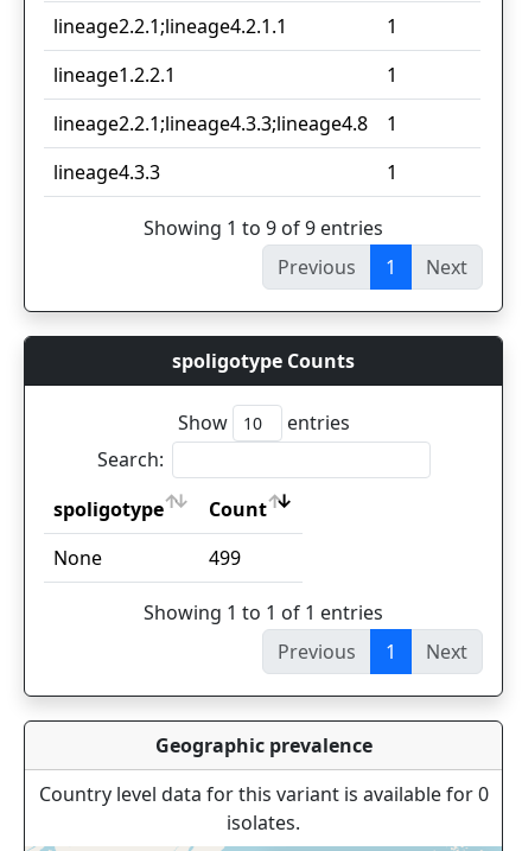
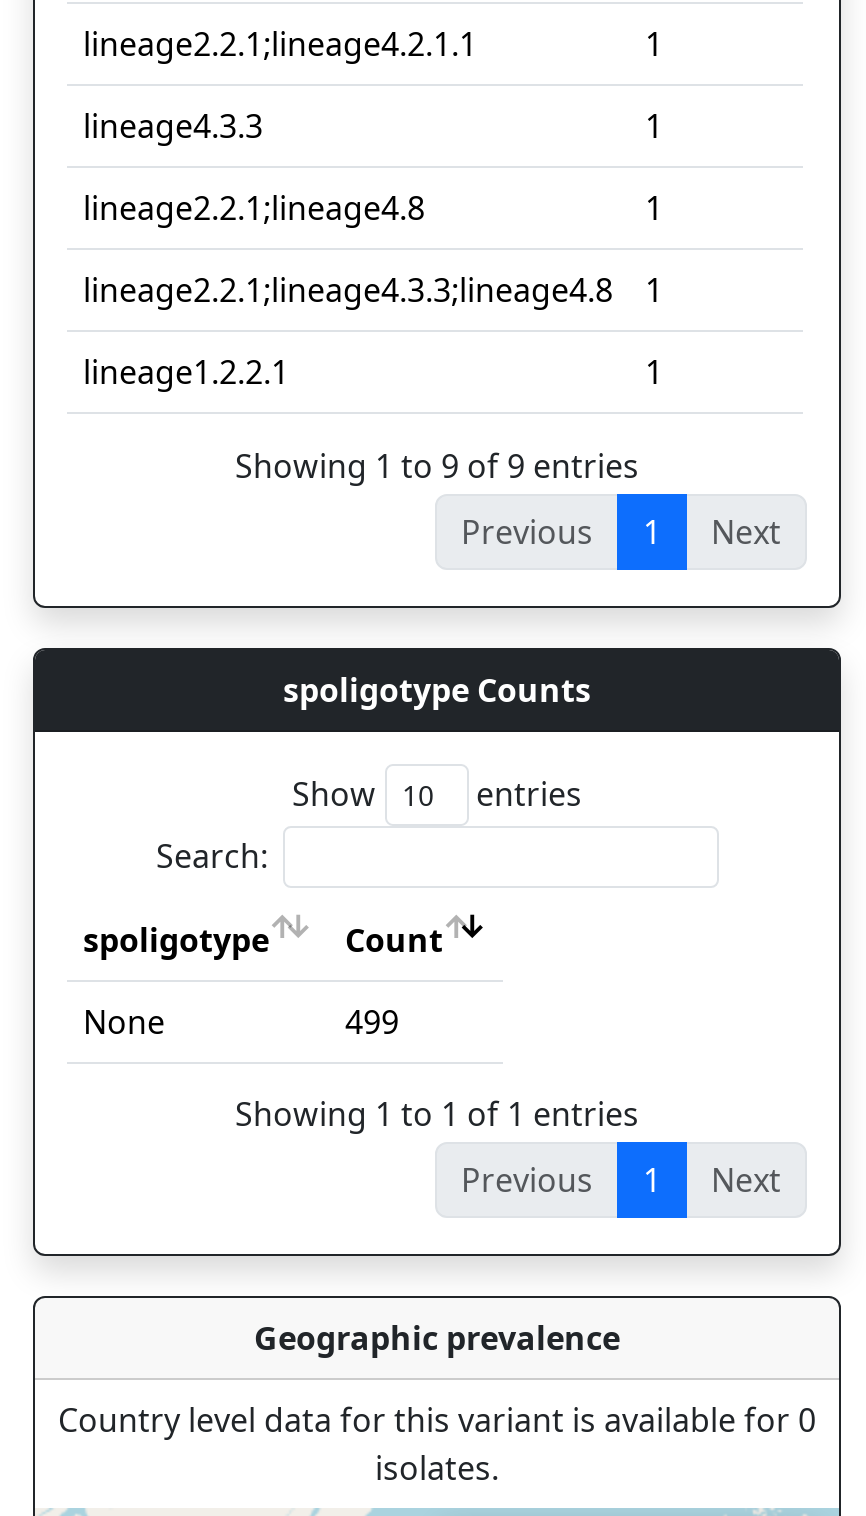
[53,62,176,88] lineage1.2.2.1 -> [83,104,663,230] lineage4.3.3 | 1 | lineage2.2.1;lineage4.8
[53,159,160,185] lineage4.3.3 -> [83,350,289,394] lineage1.2.2.1

